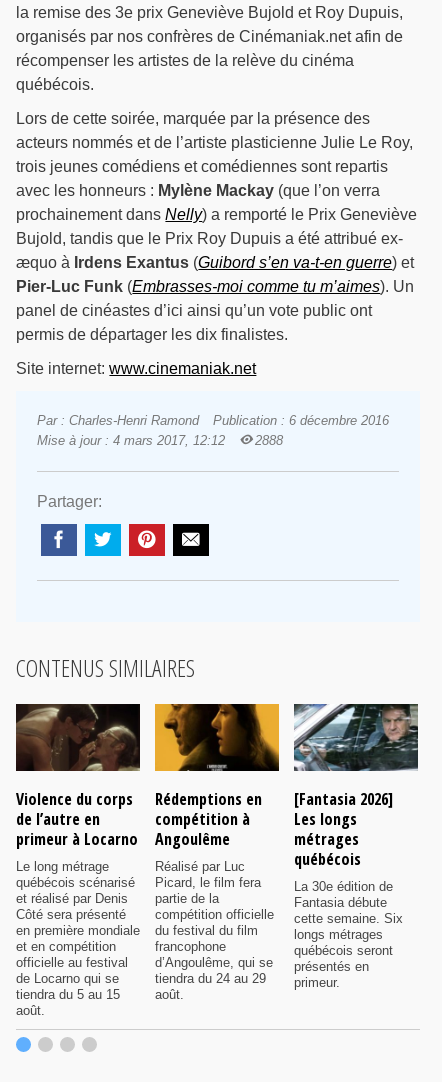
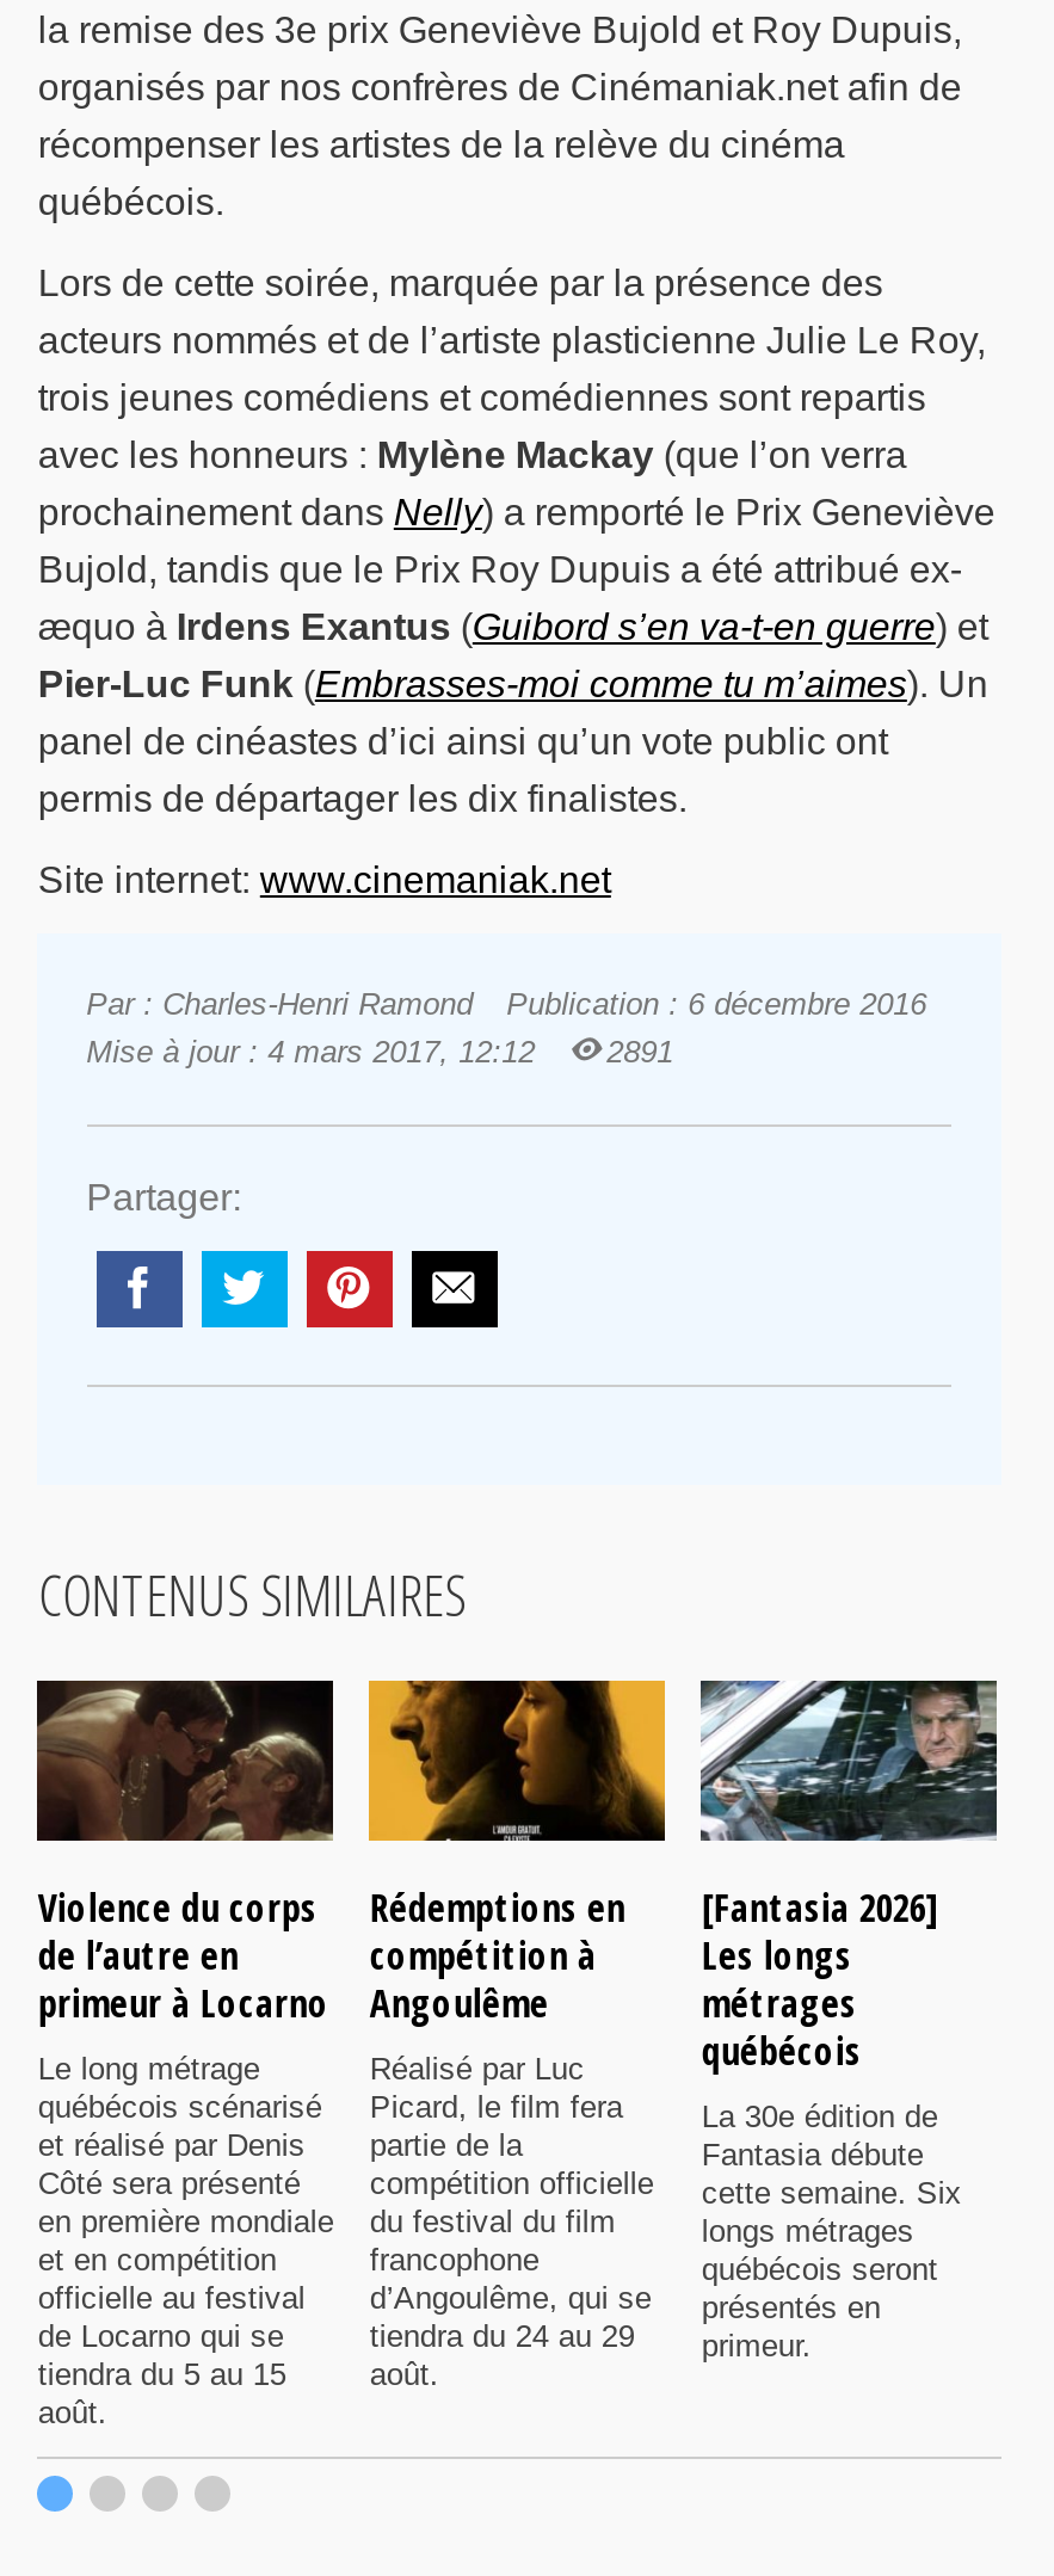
[255,433,283,448] 2888 -> [607,1034,673,1070] 2891

